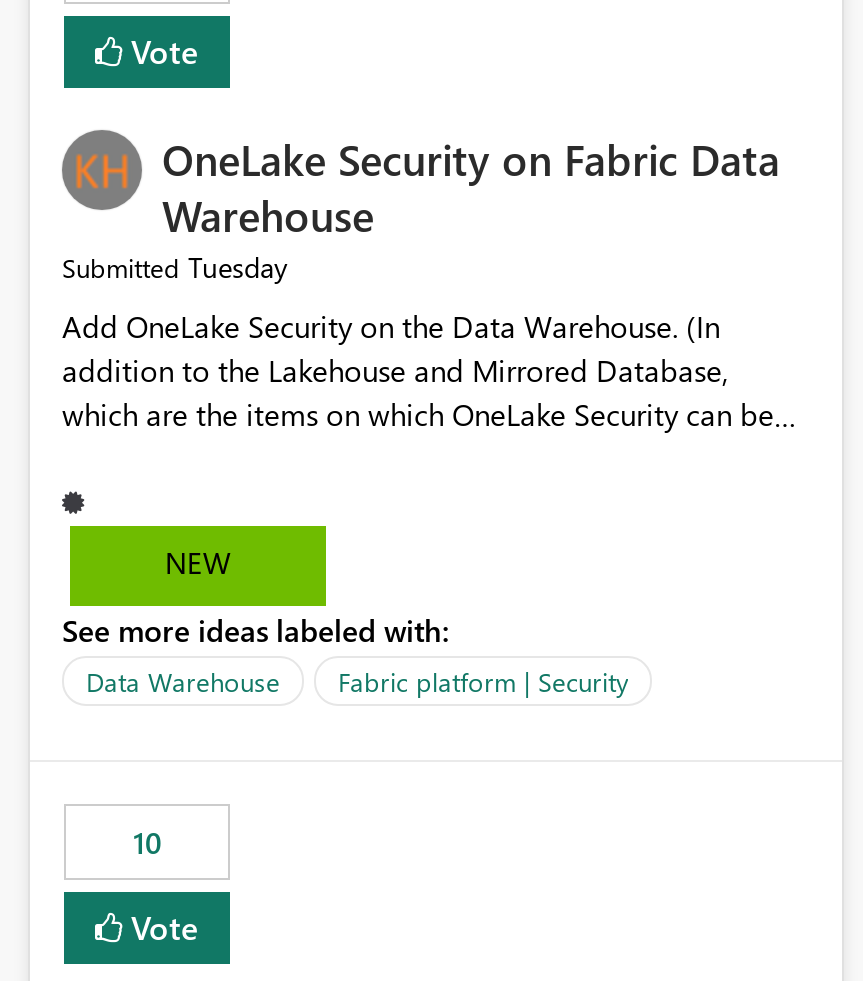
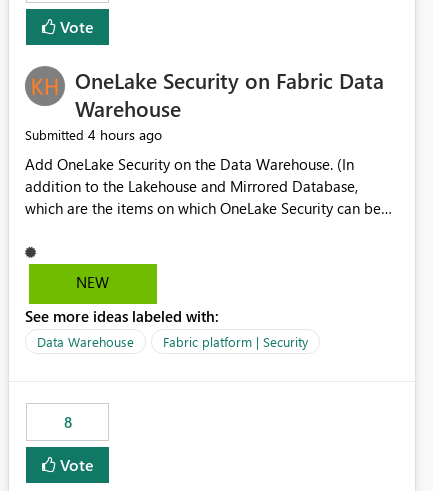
[62,249,288,287] Submitted Tuesday -> [25,125,162,144] Submitted 4 hours ago
[133,823,161,863] 10 -> [63,412,71,432] 8

